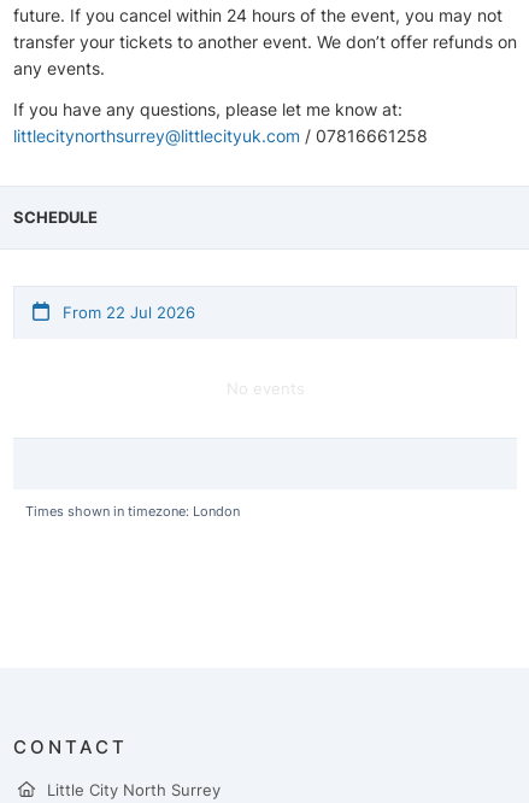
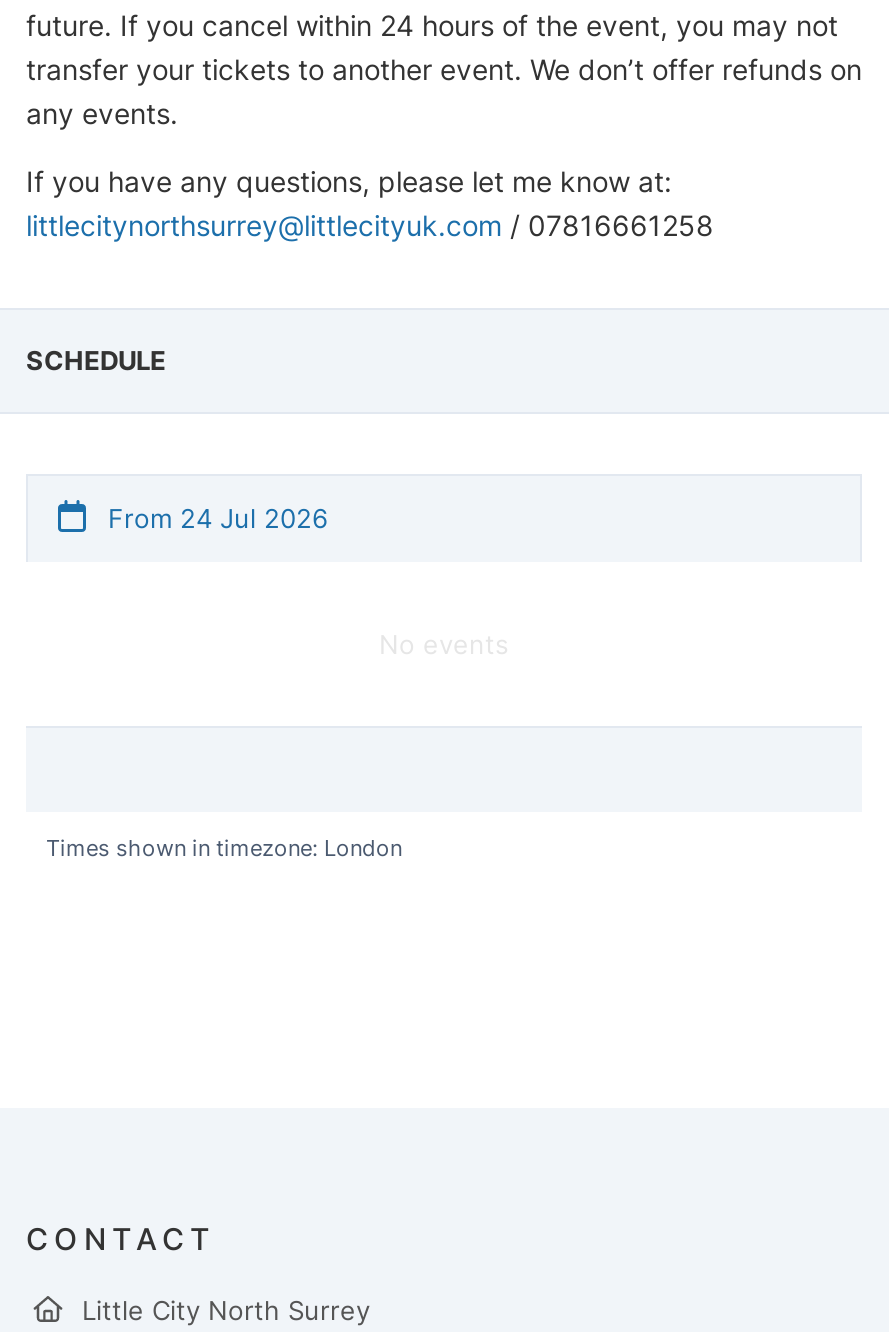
[58,302,195,321] From 22 Jul 2026 -> [100,501,328,533] From 24 Jul 2026

